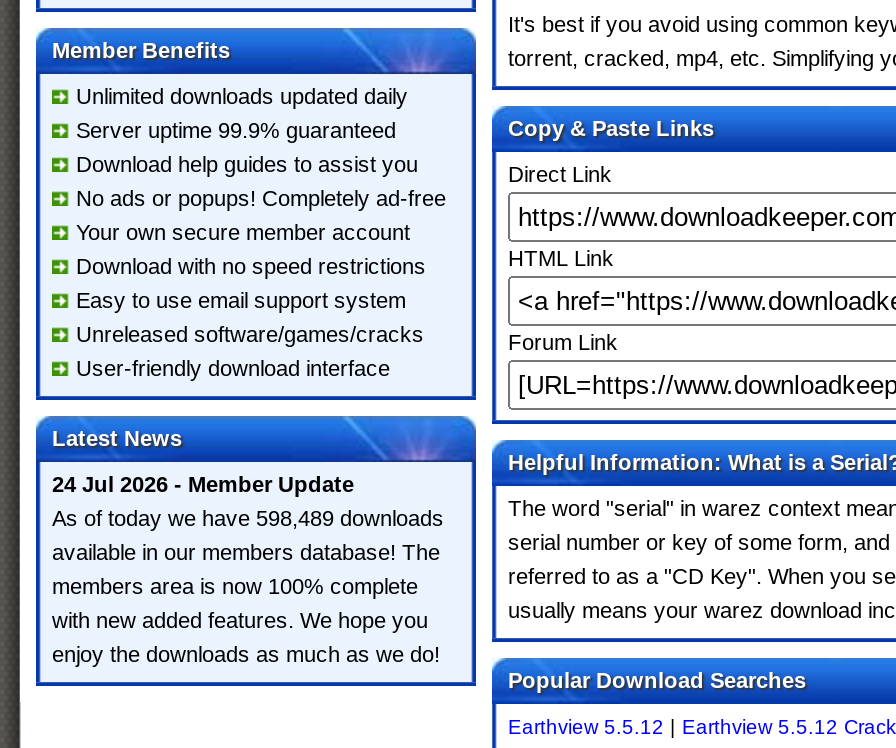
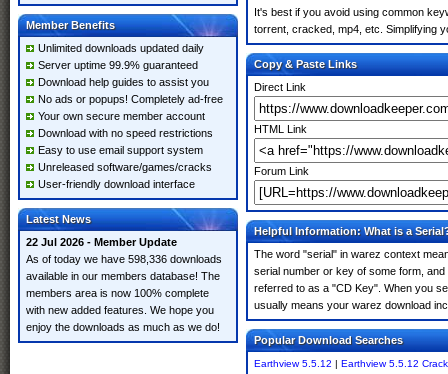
[52,472,354,496] 24 Jul 2026 - Member Update -> [26,236,177,248] 22 Jul 2026 - Member Update
[52,506,444,530] As of today we have 598,489 downloads -> [26,253,222,265] As of today we have 598,336 downloads

